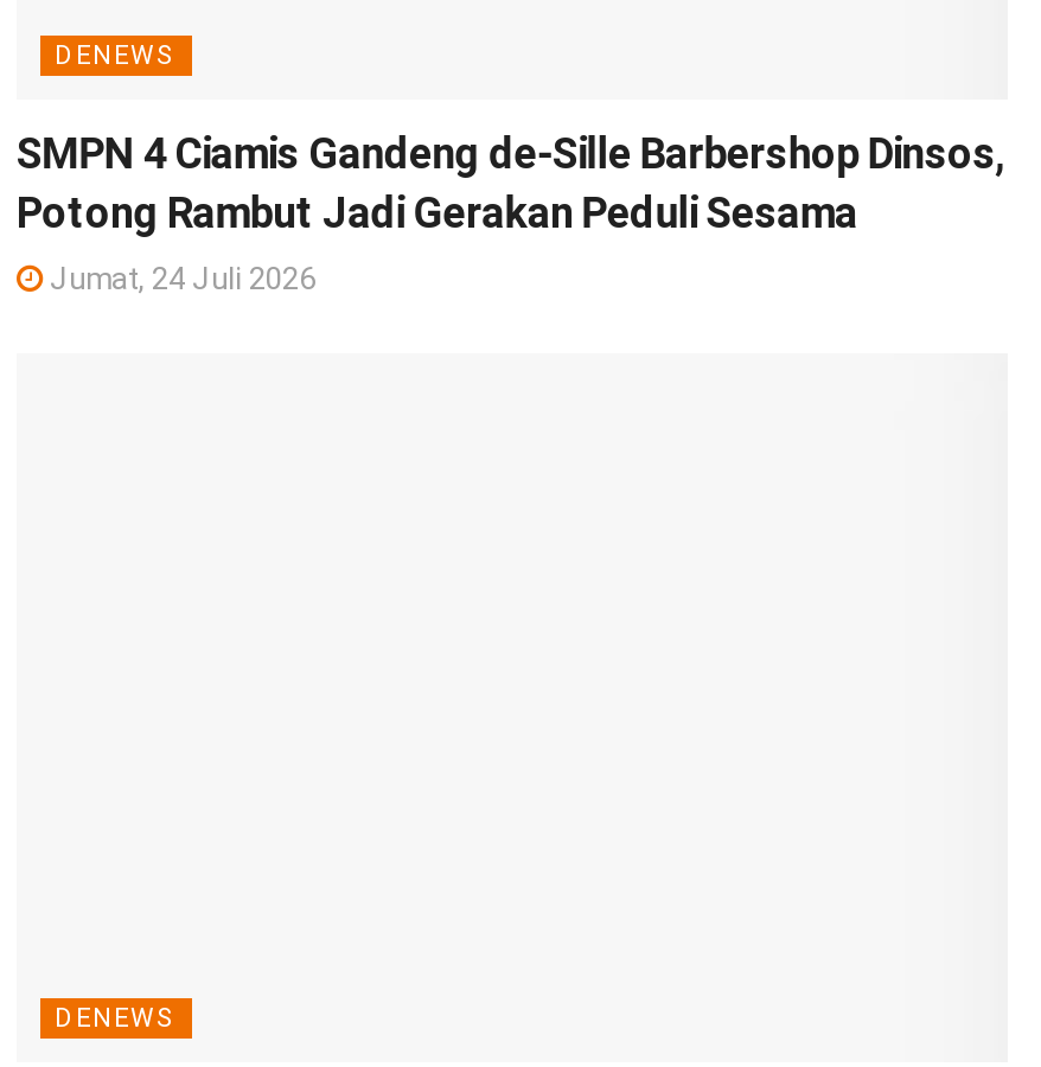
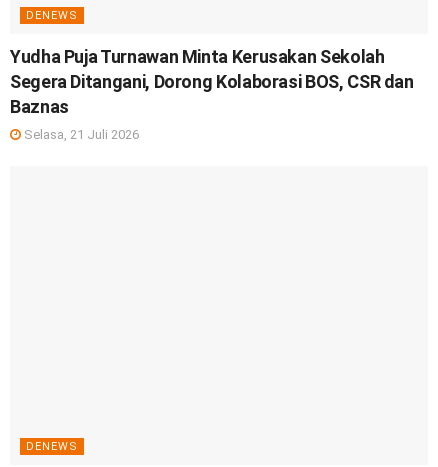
[17,129,1006,238] SMPN 4 Ciamis Gandeng de-Sille Barbershop Dinsos, | Potong Rambut Jadi Gerakan Peduli Sesama -> [10,46,414,117] Yudha Puja Turnawan Minta Kerusakan Sekolah | Segera Ditangani, Dorong Kolaborasi BOS, CSR dan | Baznas
[43,261,315,297] Jumat, 24 Juli 2026 -> [21,127,139,142] Selasa, 21 Juli 2026

